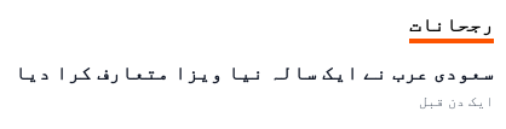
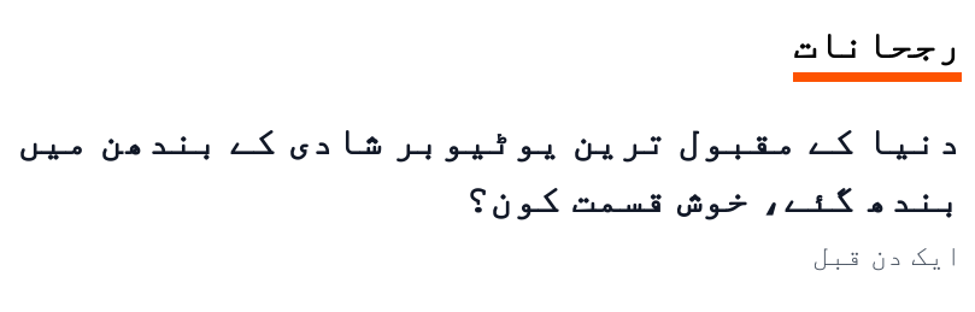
[15,59,494,85] سعودی عرب نے ایک سالہ نیا ویزا متعارف کرا دیا -> [17,113,962,224] دنیا کے مقبول ترین یوٹیوبر شادی کے بندھن میں | بندھ گئے، خوش قسمت کون؟

